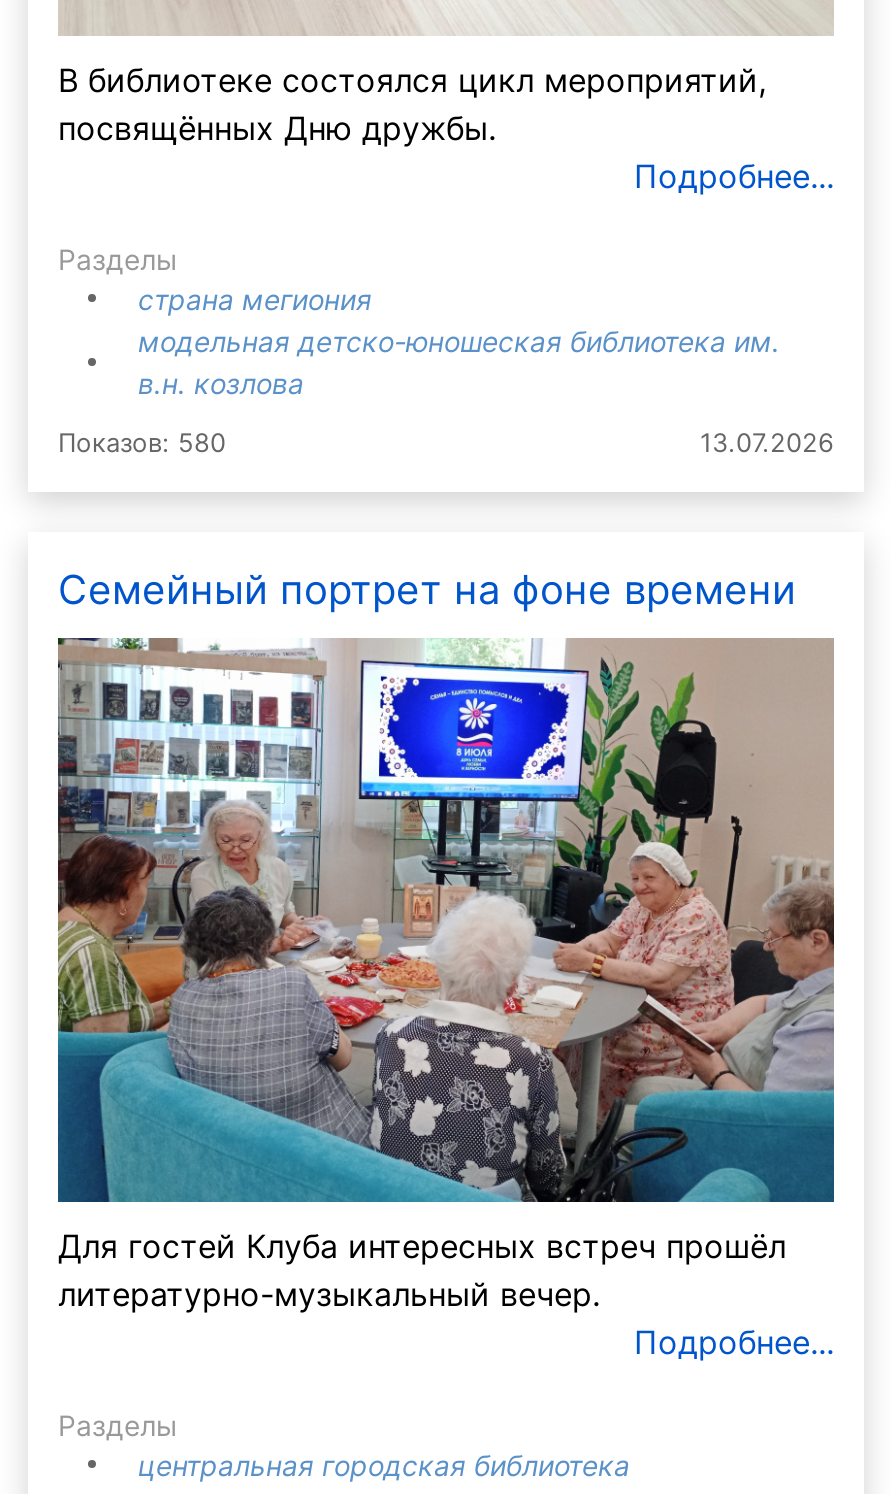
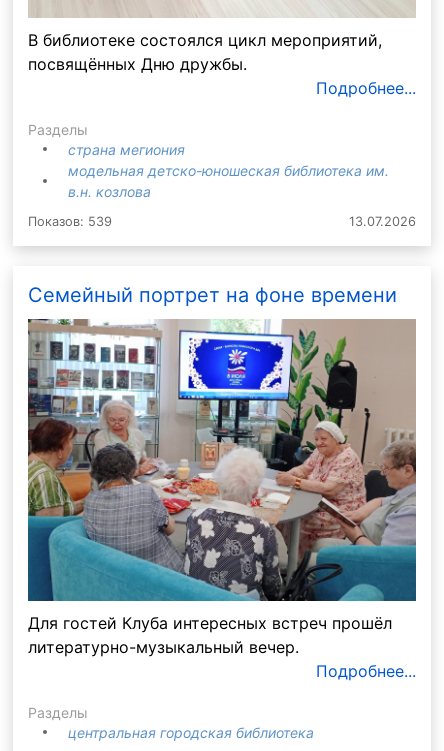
[58,429,226,459] Показов: 580 -> [28,214,112,229] Показов: 539

